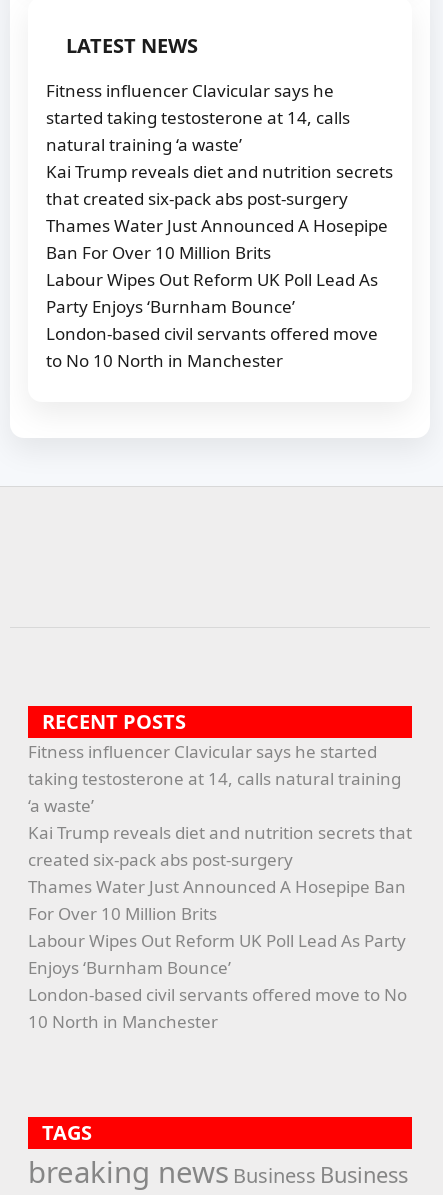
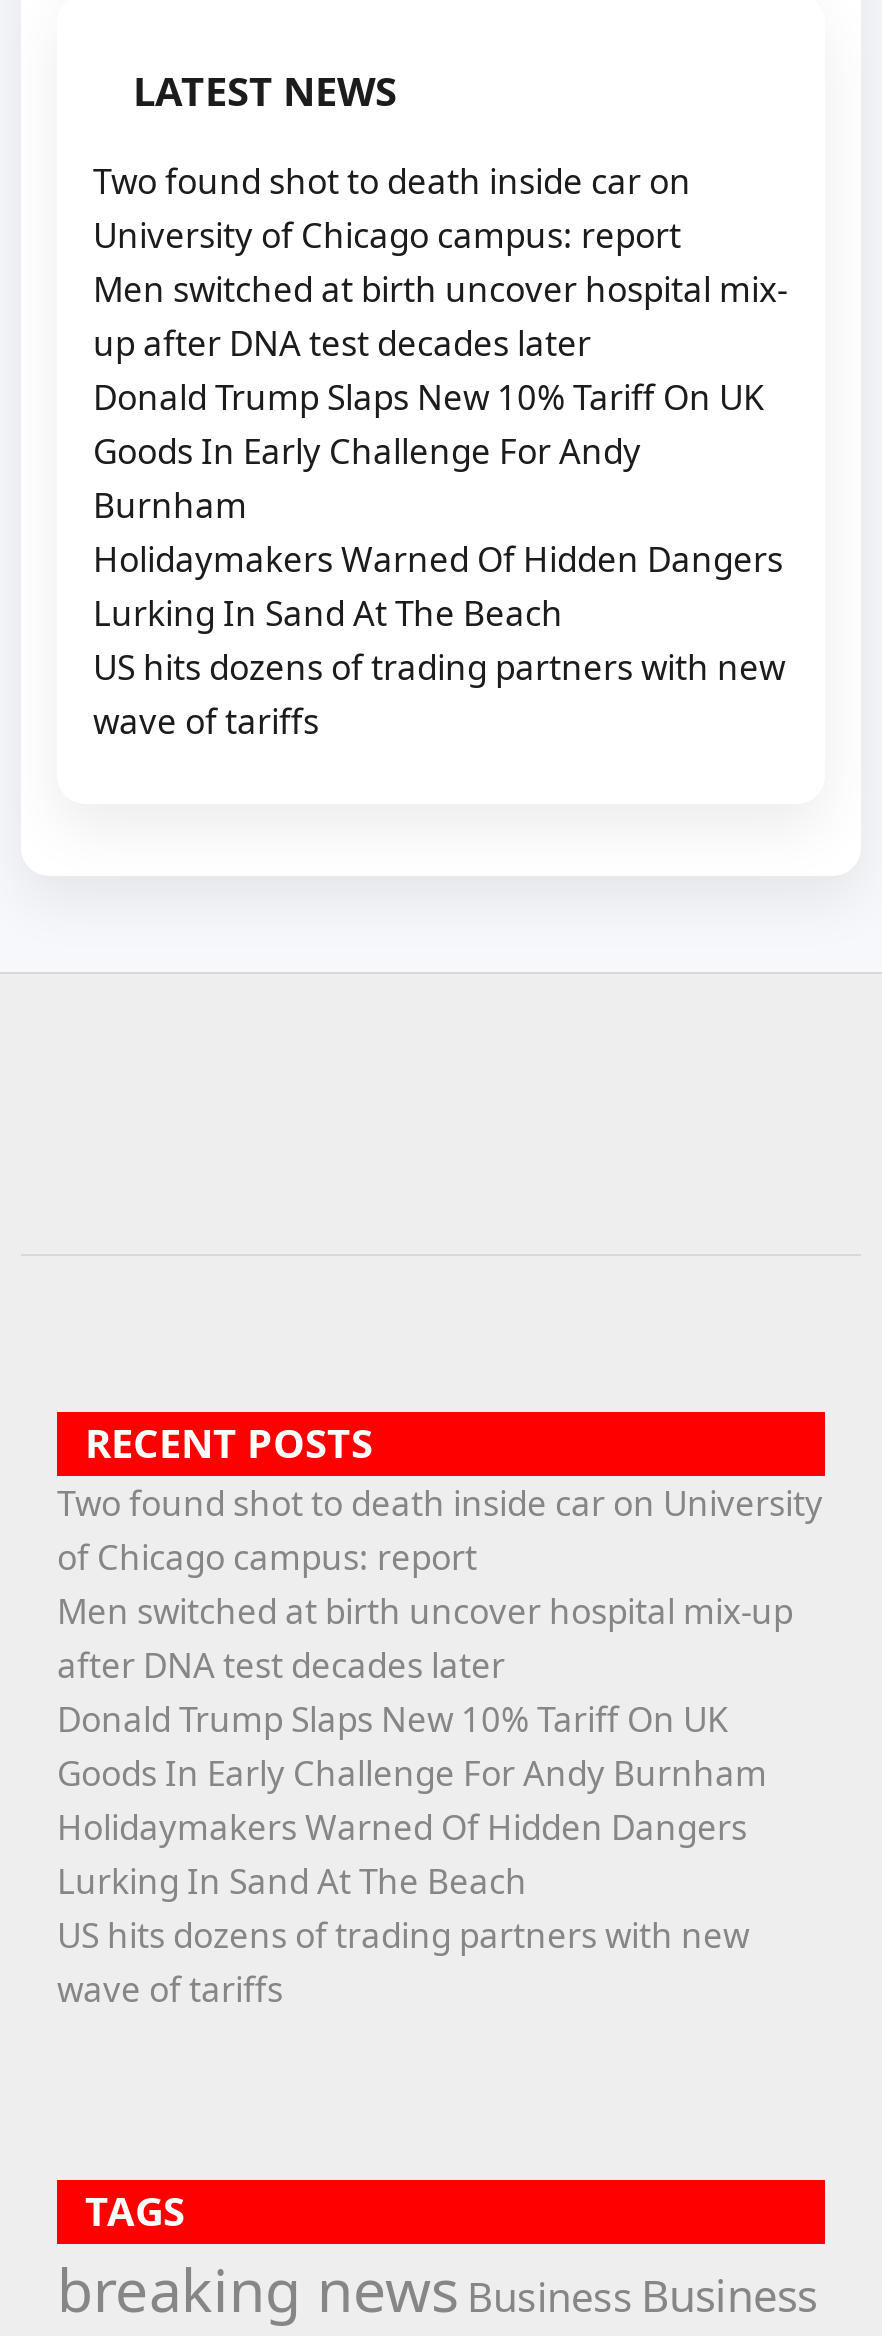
[46,79,393,372] Fitness influencer Clavicular says he | started taking testosterone at 14, calls | natural training ‘a waste’ | Kai Trump reveals diet and nutrition secrets | that created six-pack abs post-surgery | Thames Water Just Announced A Hosepipe | Ban For Over 10 Million Brits | Labour Wipes Out Reform UK Poll Lead As | Party Enjoys ‘Burnham Bounce’ | London-based civil servants offered move | to No 10 North in Manchester -> [93,157,787,743] Two found shot to death inside car on | University of Chicago campus: report | Men switched at birth uncover hospital mix- | up after DNA test decades later | Donald Trump Slaps New 10% Tariff On UK | Goods In Early Challenge For Andy | Burnham | Holidaymakers Warned Of Hidden Dangers | Lurking In Sand At The Beach | US hits dozens of trading partners with new | wave of tariffs
[28,740,412,1033] Fitness influencer Clavicular says he started | taking testosterone at 14, calls natural training | ‘a waste’ | Kai Trump reveals diet and nutrition secrets that | created six-pack abs post-surgery | Thames Water Just Announced A Hosepipe Ban | For Over 10 Million Brits | Labour Wipes Out Reform UK Poll Lead As Party | Enjoys ‘Burnham Bounce’ | London-based civil servants offered move to No | 10 North in Manchester -> [57,1479,823,2011] Two found shot to death inside car on University | of Chicago campus: report | Men switched at birth uncover hospital mix-up | after DNA test decades later | Donald Trump Slaps New 10% Tariff On UK | Goods In Early Challenge For Andy Burnham | Holidaymakers Warned Of Hidden Dangers | Lurking In Sand At The Beach | US hits dozens of trading partners with new | wave of tariffs

